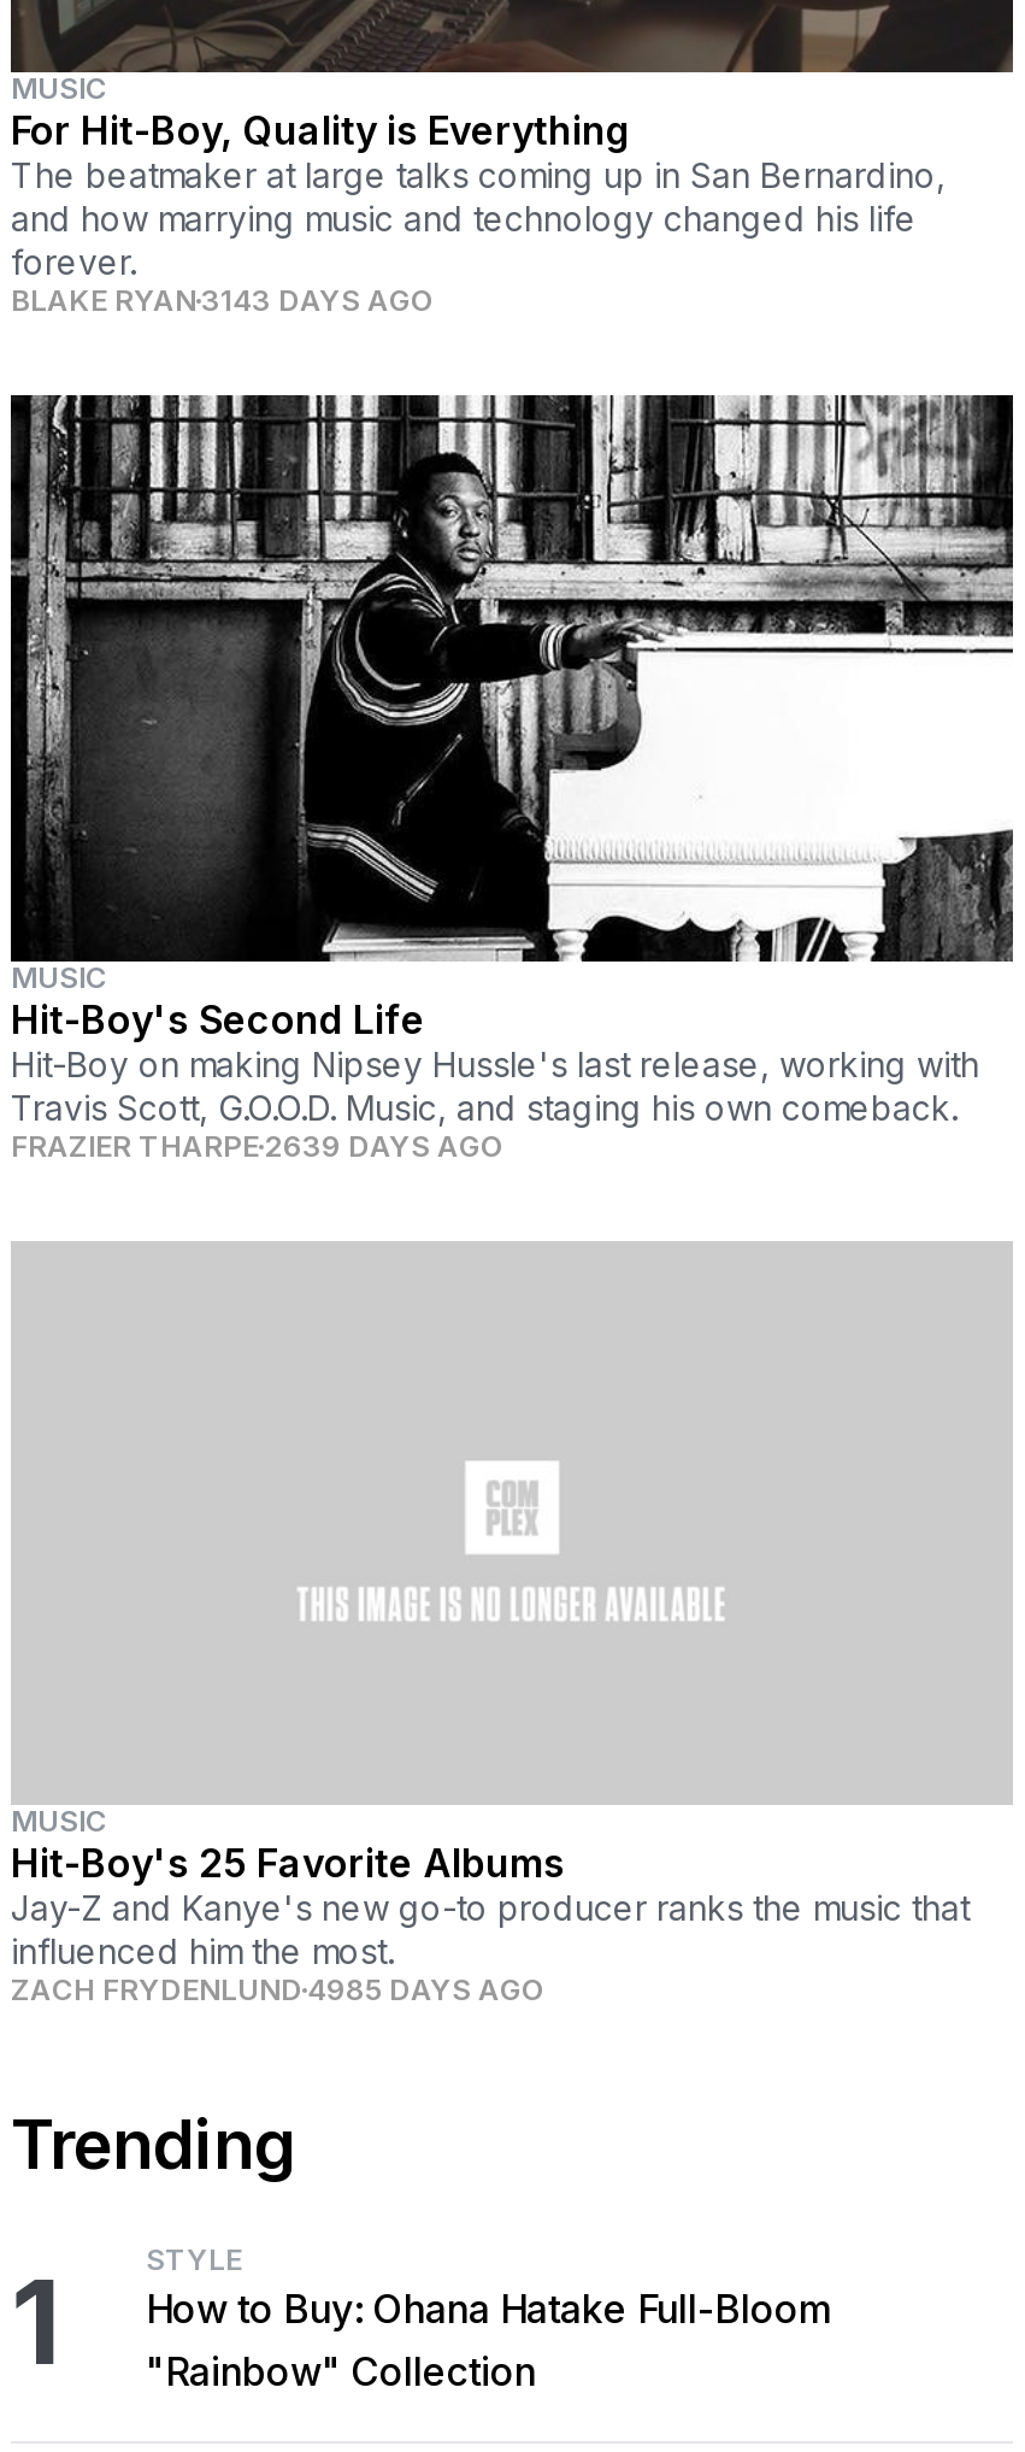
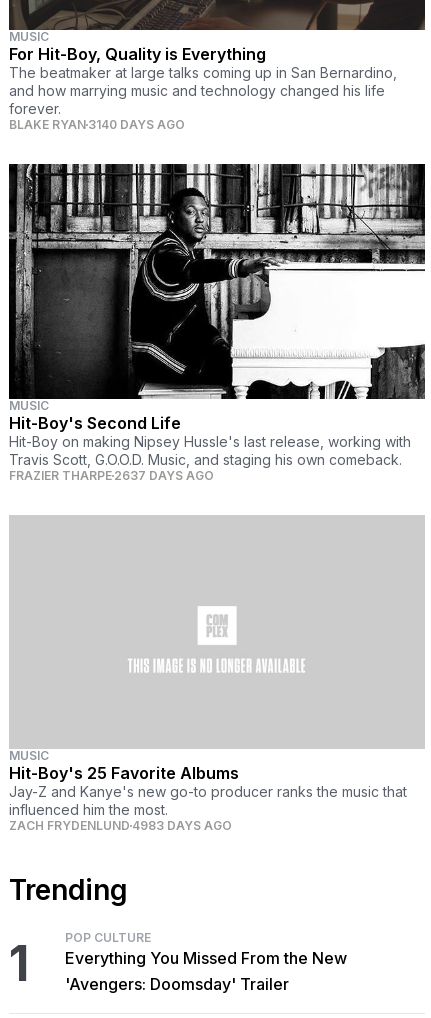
[11,283,435,319] BLAKE RYAN 3143 DAYS AGO -> [9,117,185,132] BLAKE RYAN 3140 DAYS AGO
[11,1127,505,1163] FRAZIER THARPE 2639 DAYS AGO -> [9,468,214,483] FRAZIER THARPE 2637 DAYS AGO
[11,1971,546,2007] ZACH FRYDENLUND 4985 DAYS AGO -> [9,818,232,833] ZACH FRYDENLUND 4983 DAYS AGO
[146,2241,832,2395] STYLE | How to Buy: Ohana Hatake Full-Bloom | "Rainbow" Collection -> [65,930,347,994] POP CULTURE | Everything You Missed From the New | 'Avengers: Doomsday' Trailer

